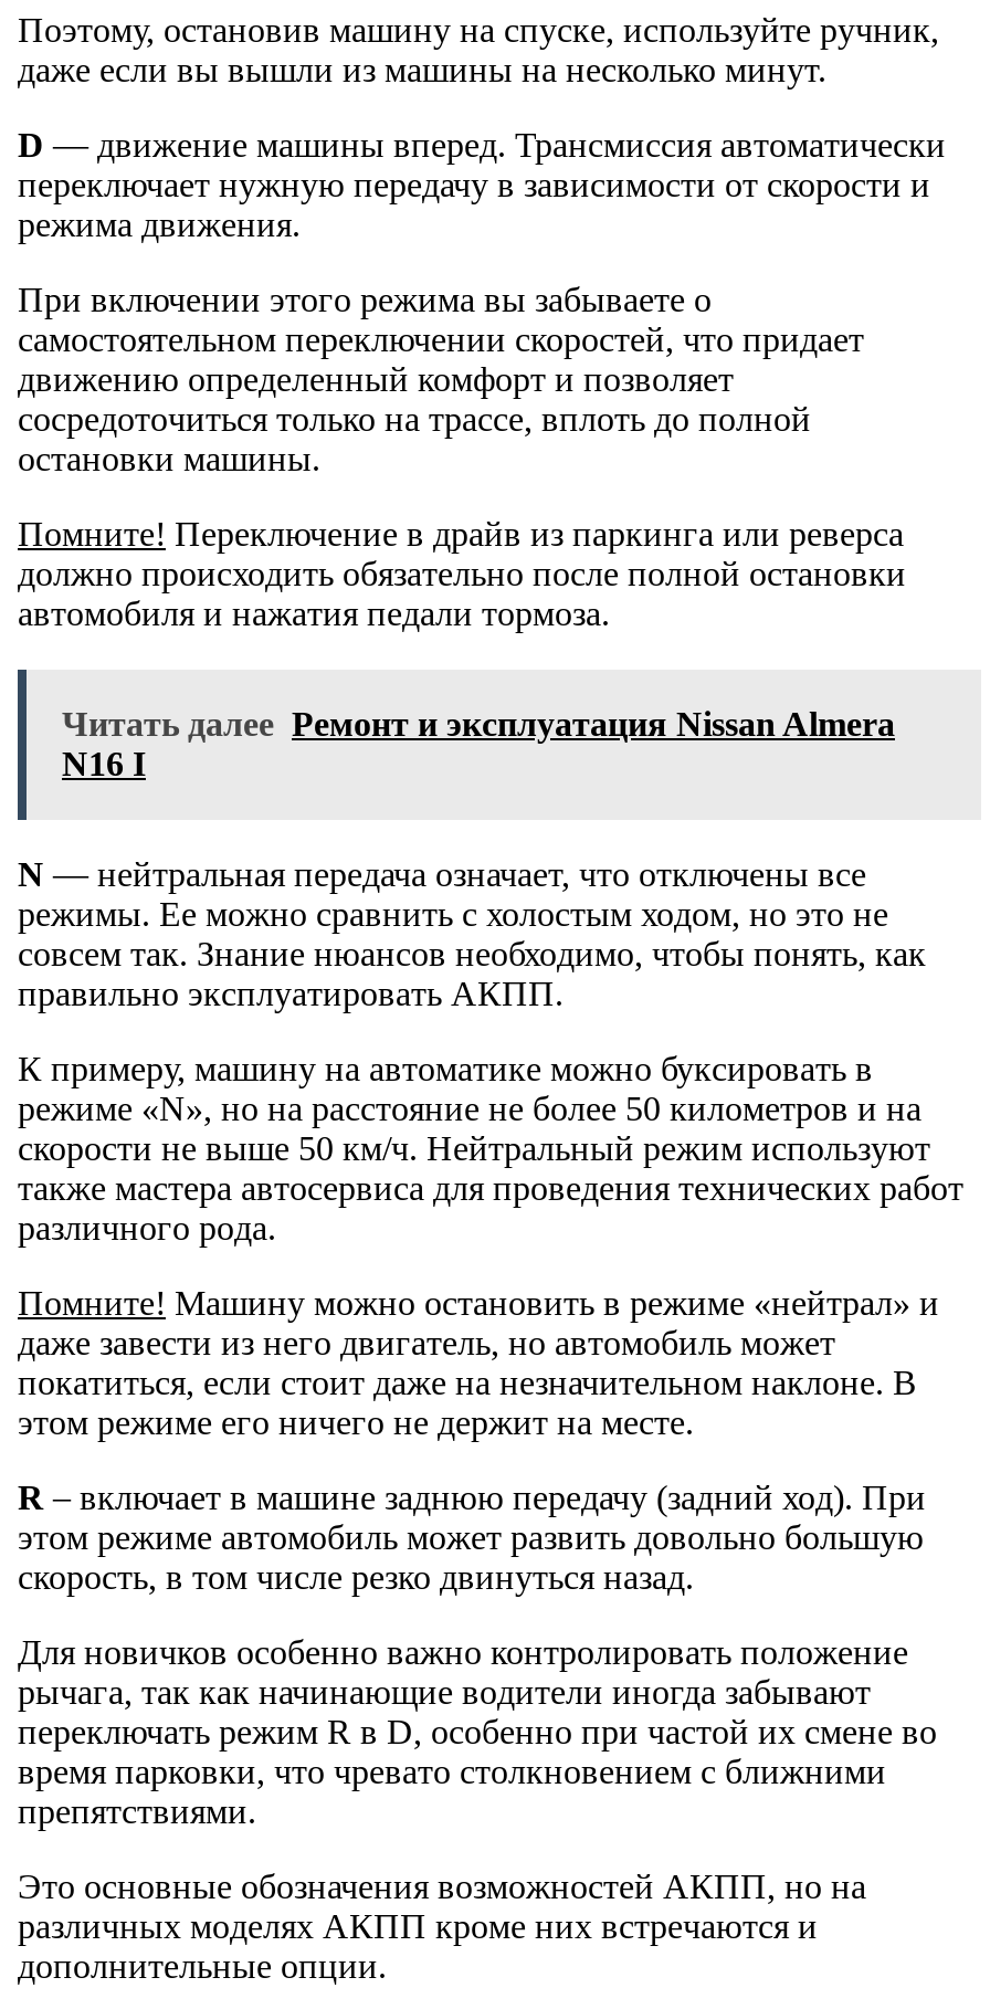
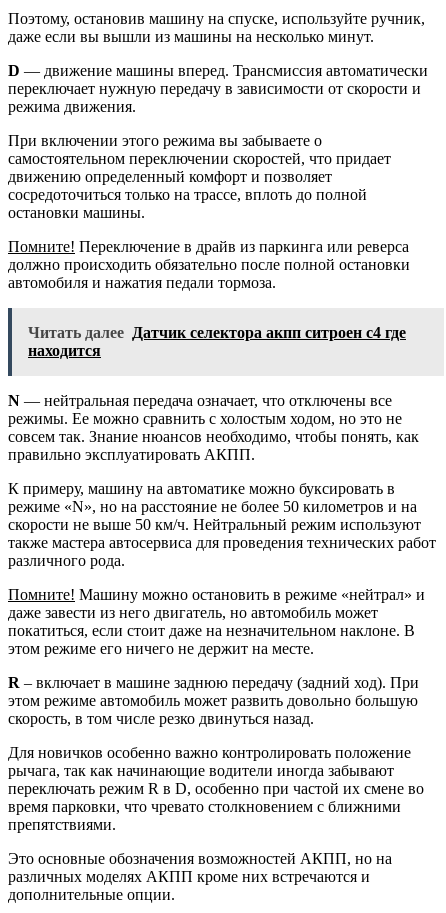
[62,706,895,783] Читать далее Ремонт и эксплуатация Nissan Almera | N16 I -> [28,324,406,359] Читать далее Датчик селектора акпп ситроен с4 где | находится

